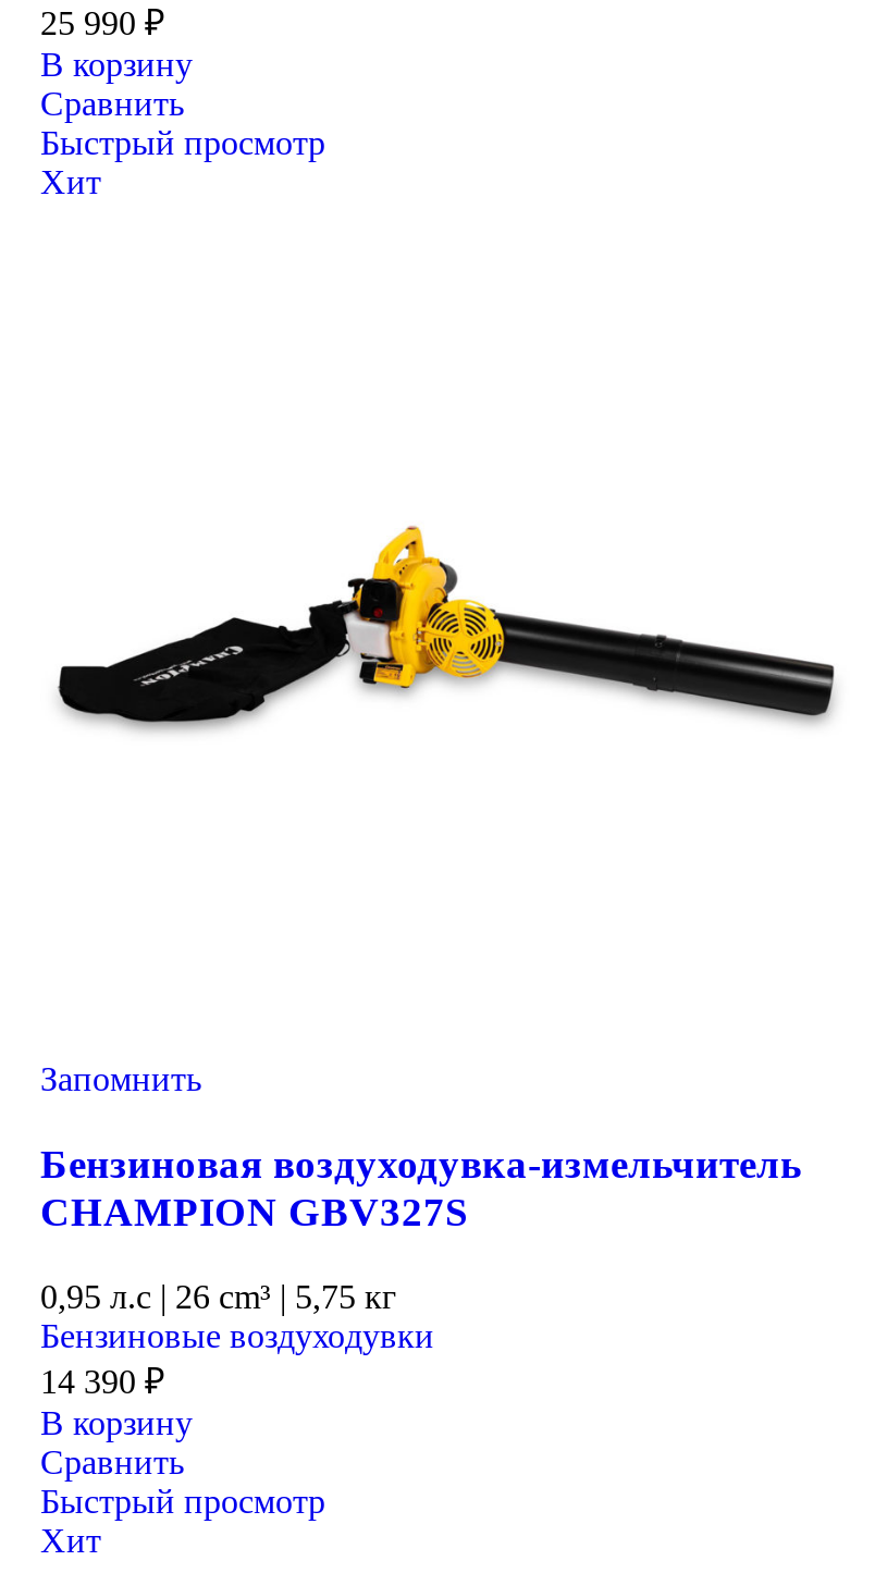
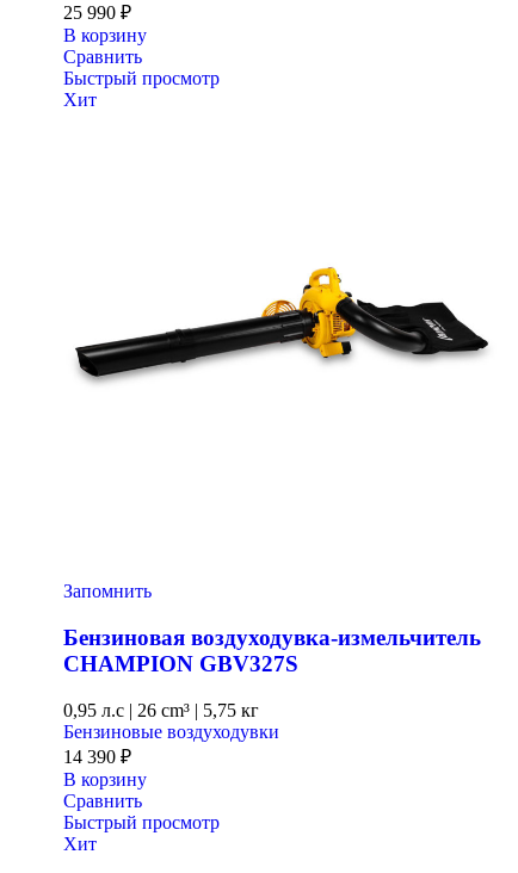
[56,488,837,732] [image] -> [73,266,499,400] [image]

